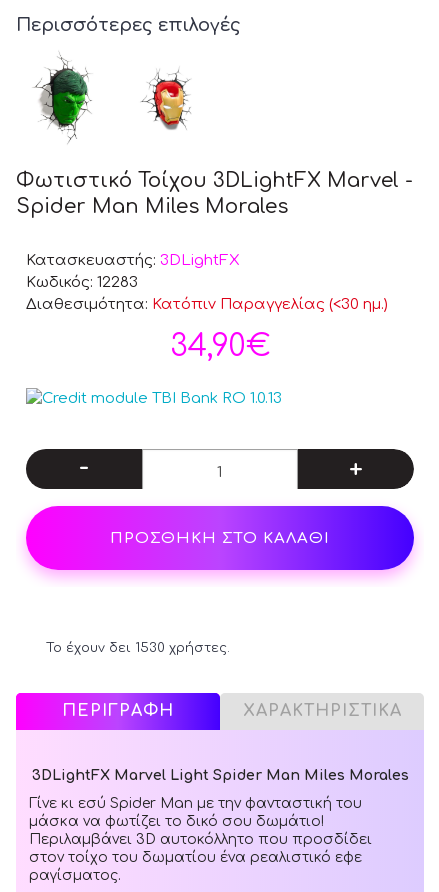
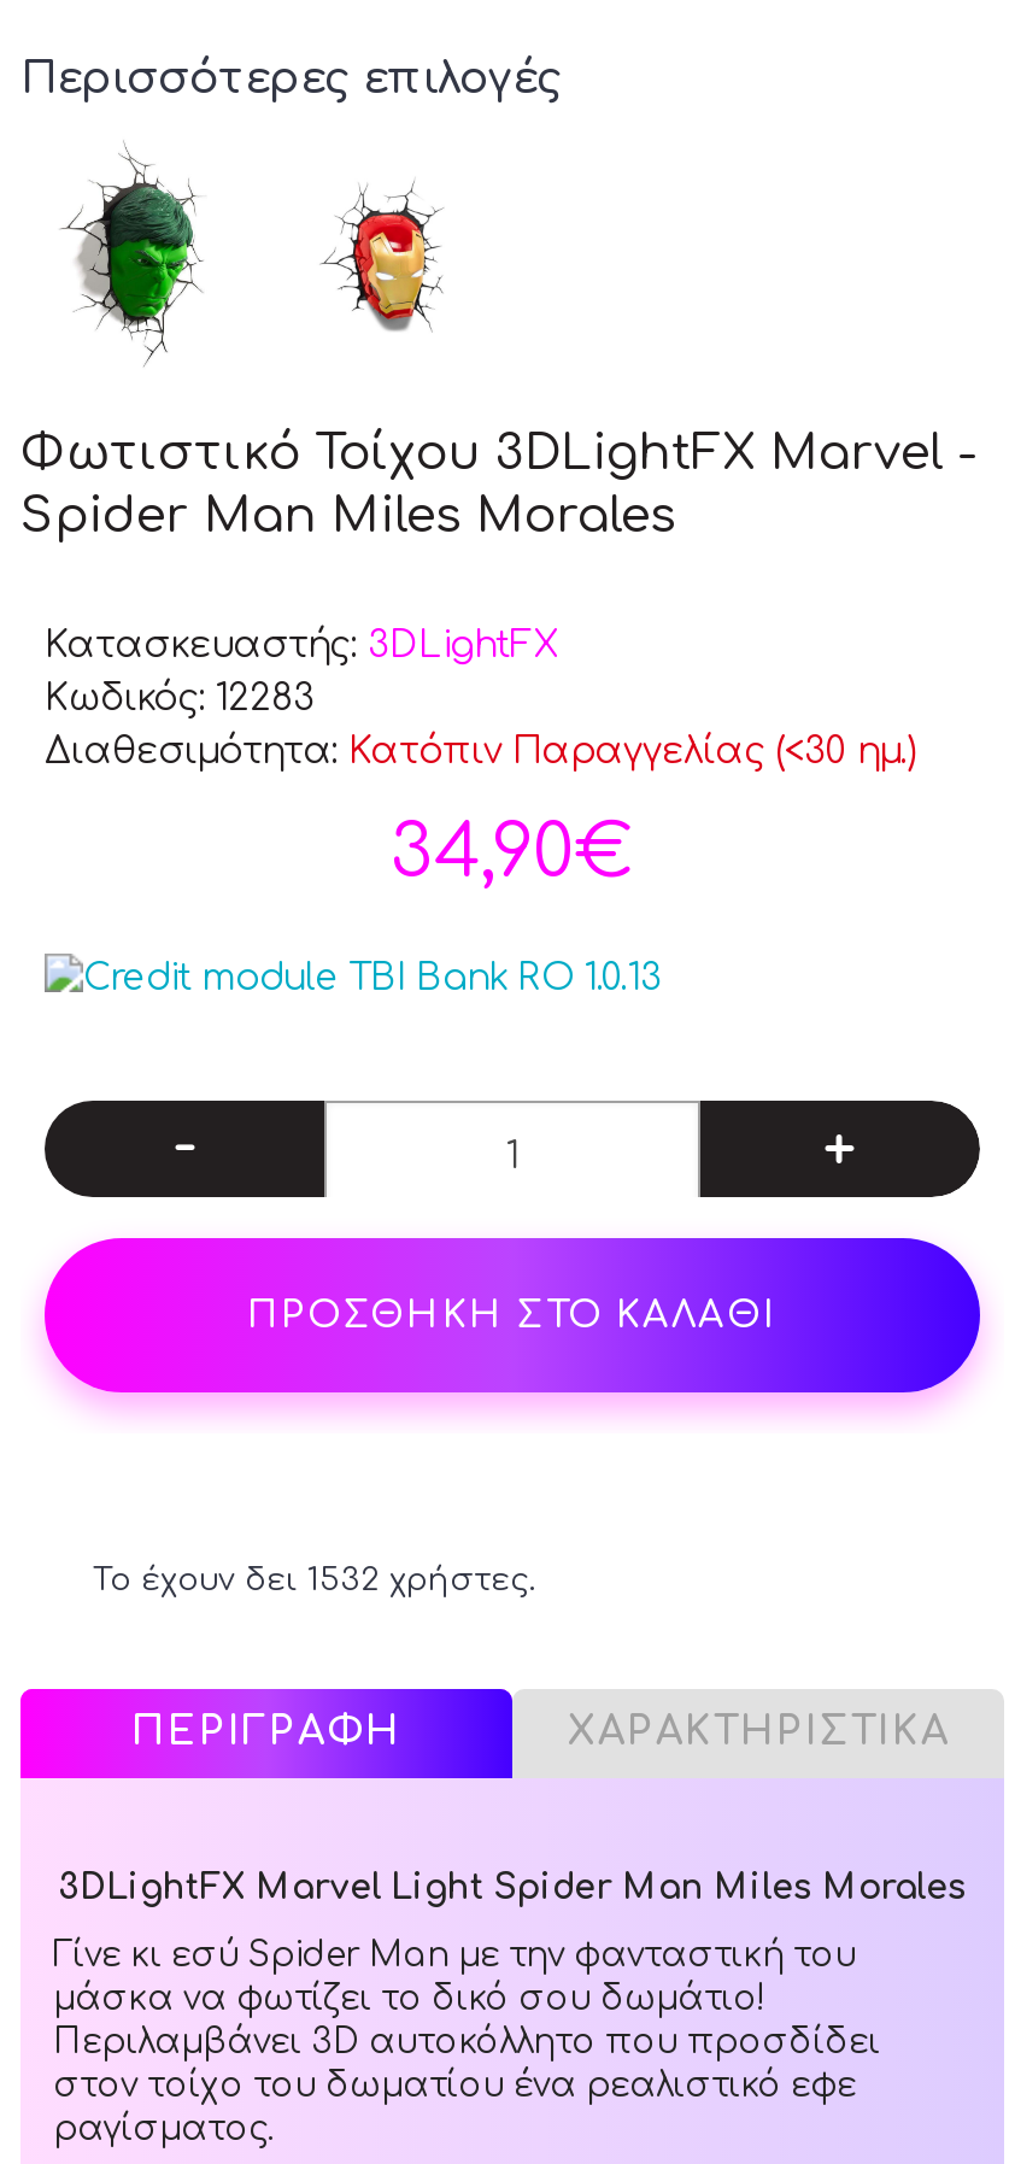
[46,641,230,655] Το έχουν δει 1530 χρήστες. -> [93,1564,536,1597] Το έχουν δει 1532 χρήστες.

